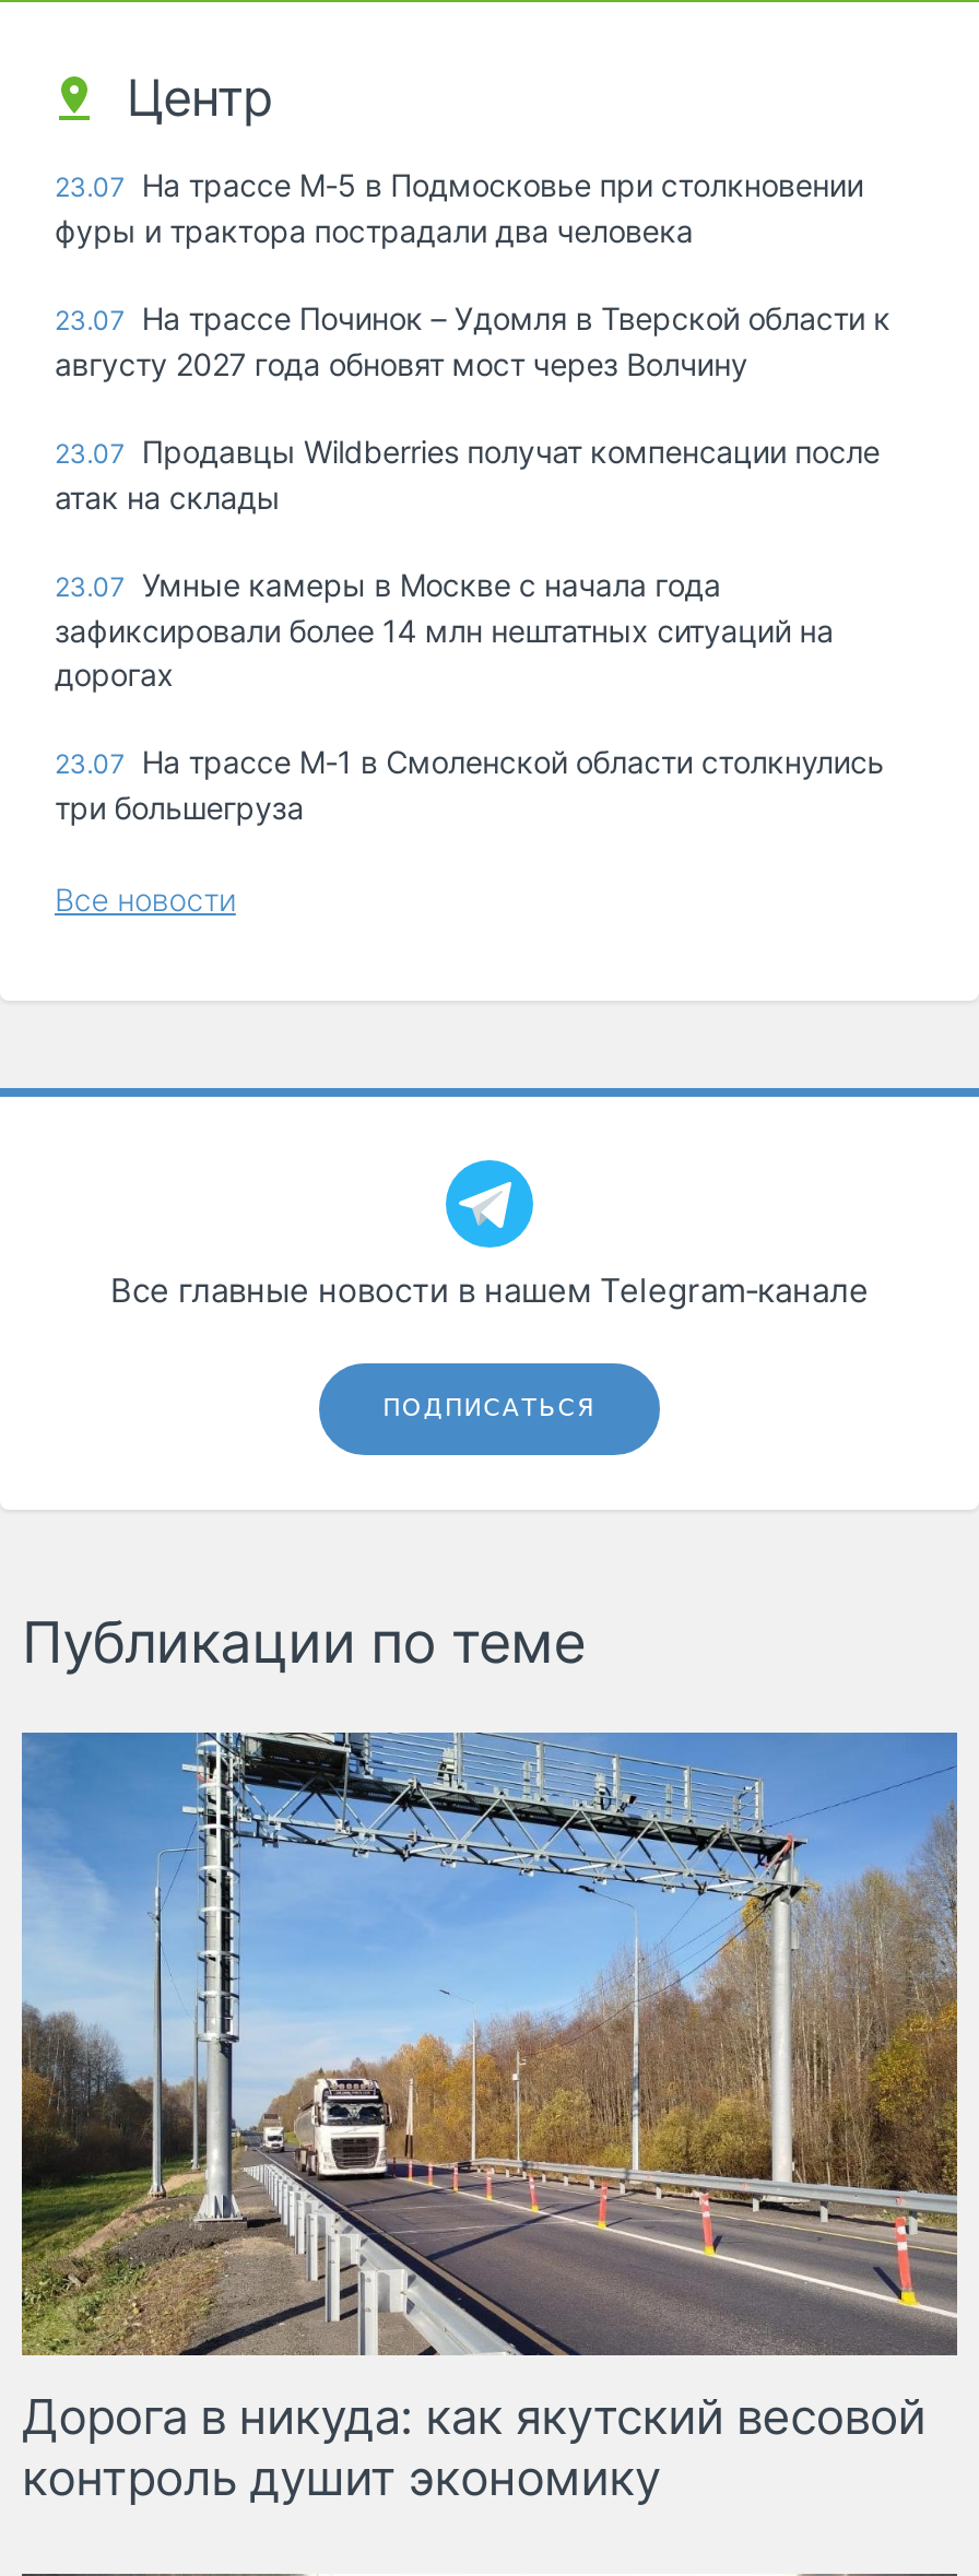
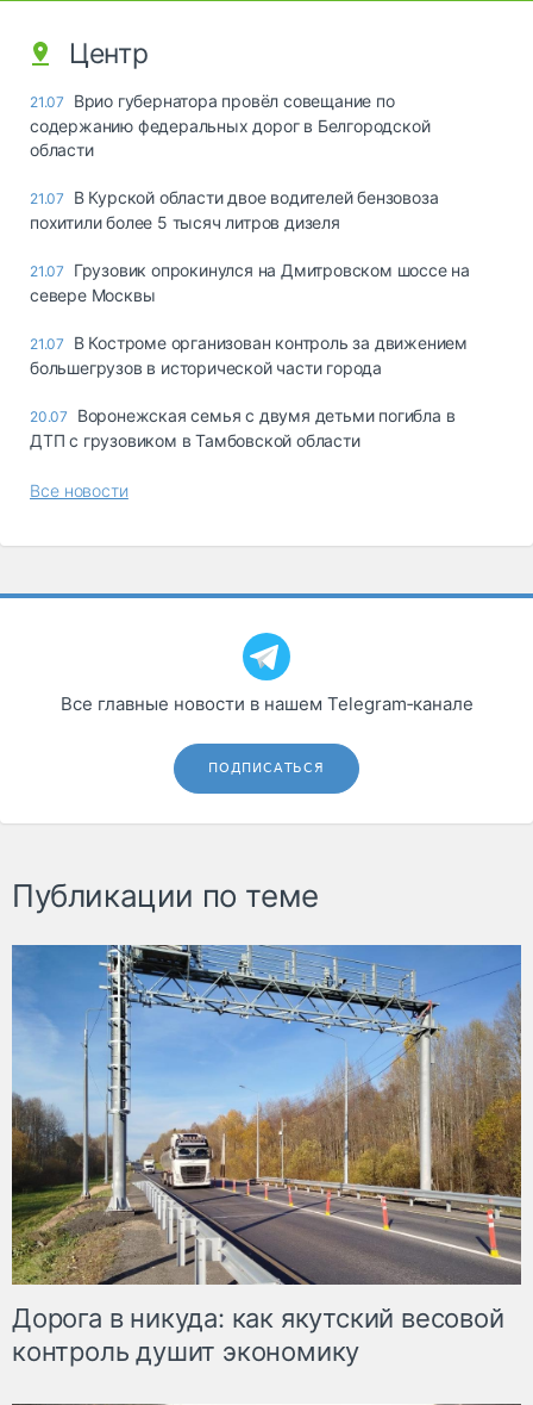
[55,166,863,249] 23.07 На трассе М-5 в Подмосковье при столкновении | фуры и трактора пострадали два человека -> [30,91,430,160] 21.07 Врио губернатора провёл совещание по | содержанию федеральных дорог в Белгородской | области
[55,300,890,383] 23.07 На трассе Починок – Удомля в Тверской области к | августу 2027 года обновят мост через Волчину -> [30,187,438,232] 21.07 В Курской области двое водителей бензовоза | похитили более 5 тысяч литров дизеля
[55,433,880,516] 23.07 Продавцы Wildberries получат компенсации после | атак на склады -> [30,260,470,305] 21.07 Грузовик опрокинулся на Дмитровском шоссе на | севере Москвы
[55,566,833,693] 23.07 Умные камеры в Москве с начала года | зафиксировали более 14 млн нештатных ситуаций на | дорогах -> [30,333,468,378] 21.07 В Костроме организован контроль за движением | большегрузов в исторической части города
[55,743,884,826] 23.07 На трассе М-1 в Смоленской области столкнулись | три большегруза -> [30,405,455,451] 20.07 Воронежская семья с двумя детьми погибла в | ДТП с грузовиком в Тамбовской области

